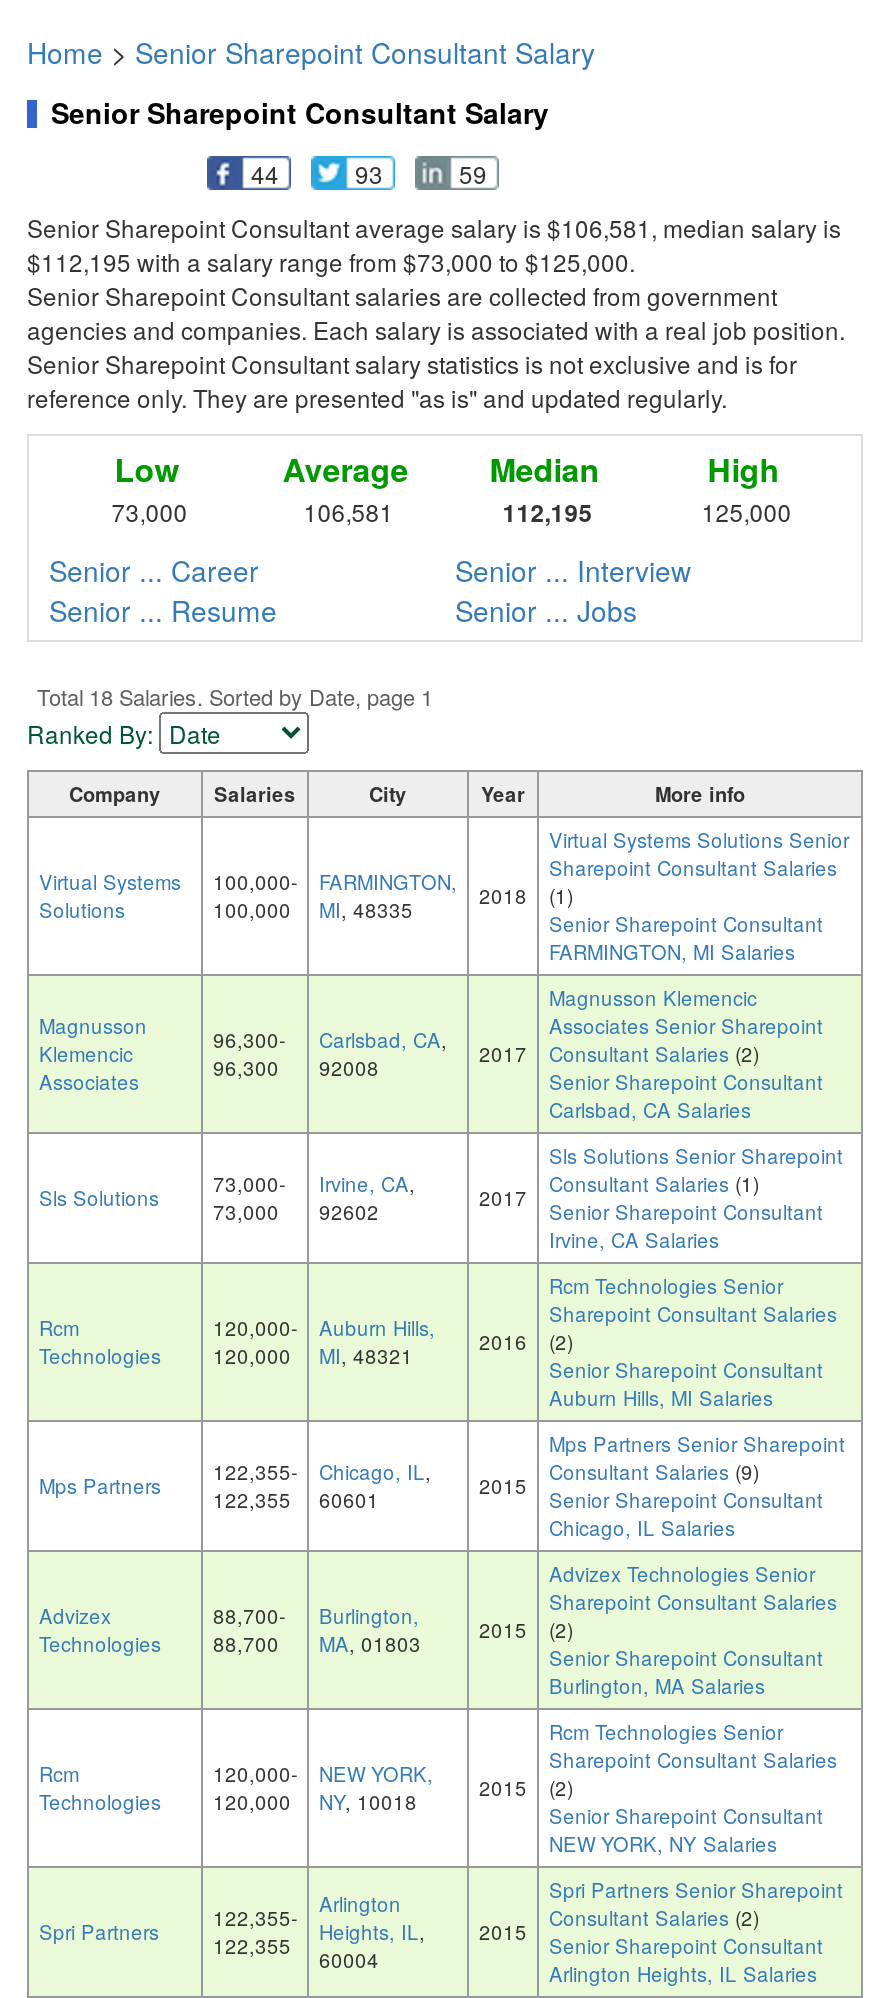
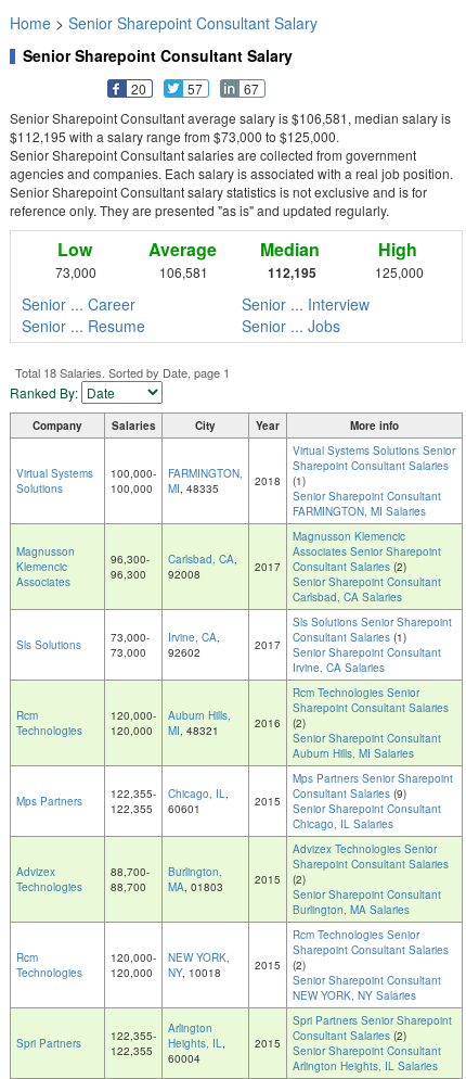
[251,157,279,191] 44 -> [131,80,146,98] 20
[355,157,383,191] 93 -> [187,80,203,98] 57
[459,157,487,191] 59 -> [244,80,259,98] 67

